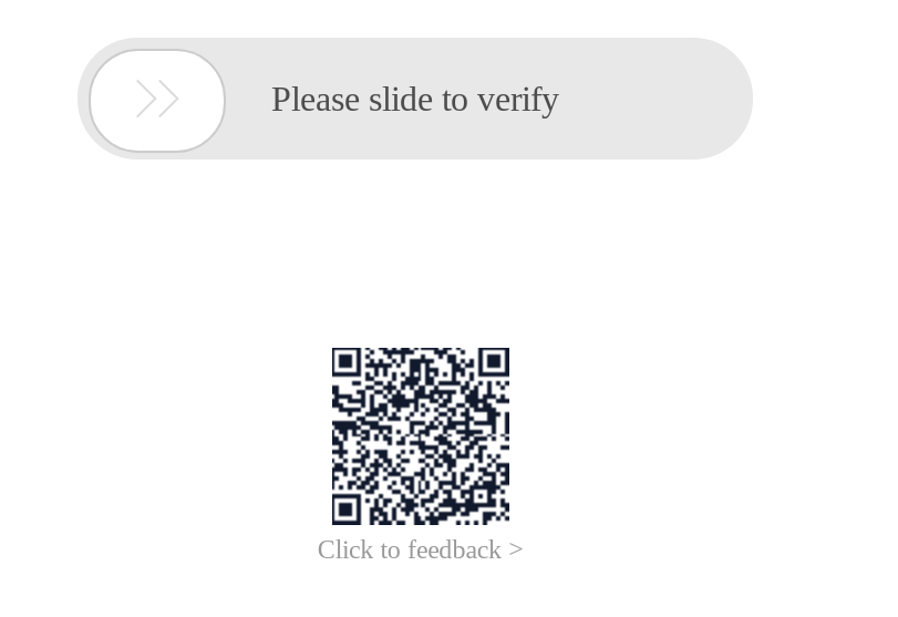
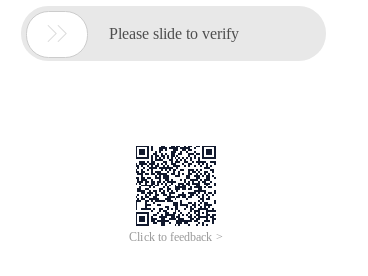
[330,348,512,527] [image] -> [136,145,217,227] [image]

